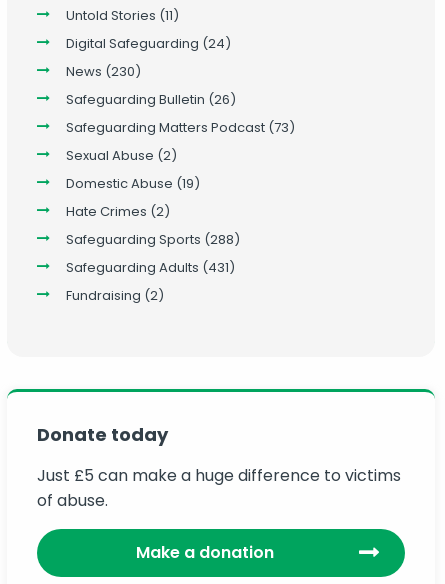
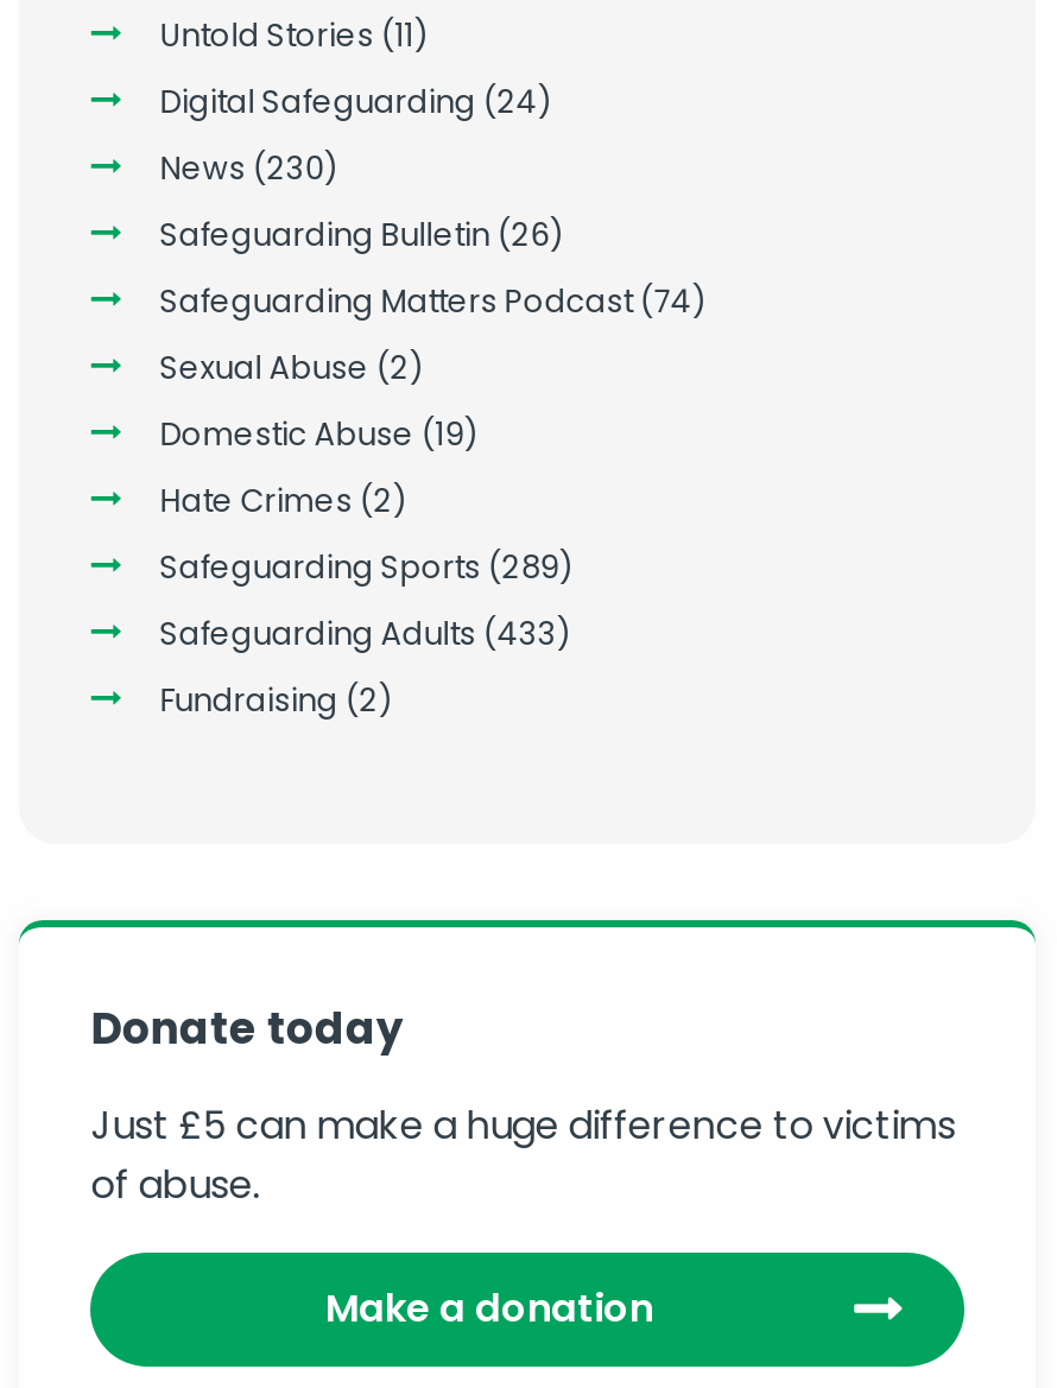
[66,118,295,137] Safeguarding Matters Podcast (73) -> [160,278,706,323] Safeguarding Matters Podcast (74)
[66,230,240,249] Safeguarding Sports (288) -> [160,544,573,589] Safeguarding Sports (289)
[66,258,235,277] Safeguarding Adults (431) -> [160,611,571,656] Safeguarding Adults (433)

